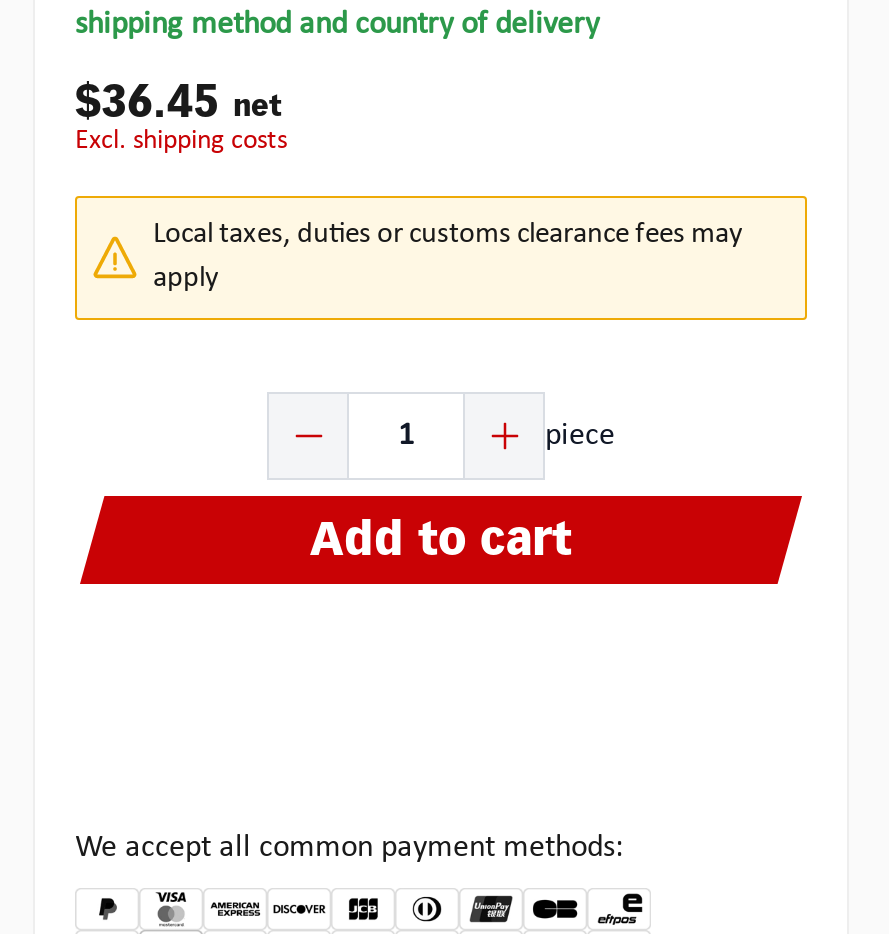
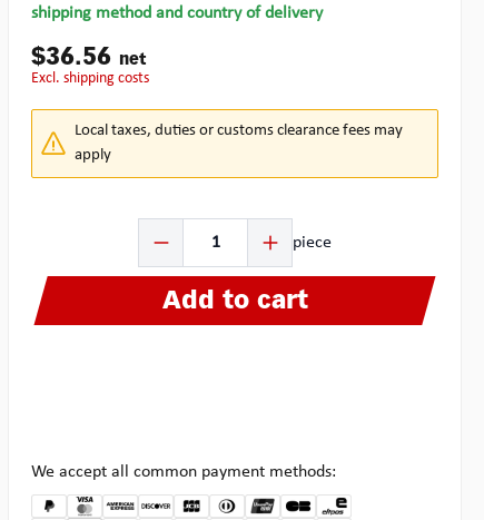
[75,81,281,125] $36.45 net -> [31,45,146,70] $36.56 net

